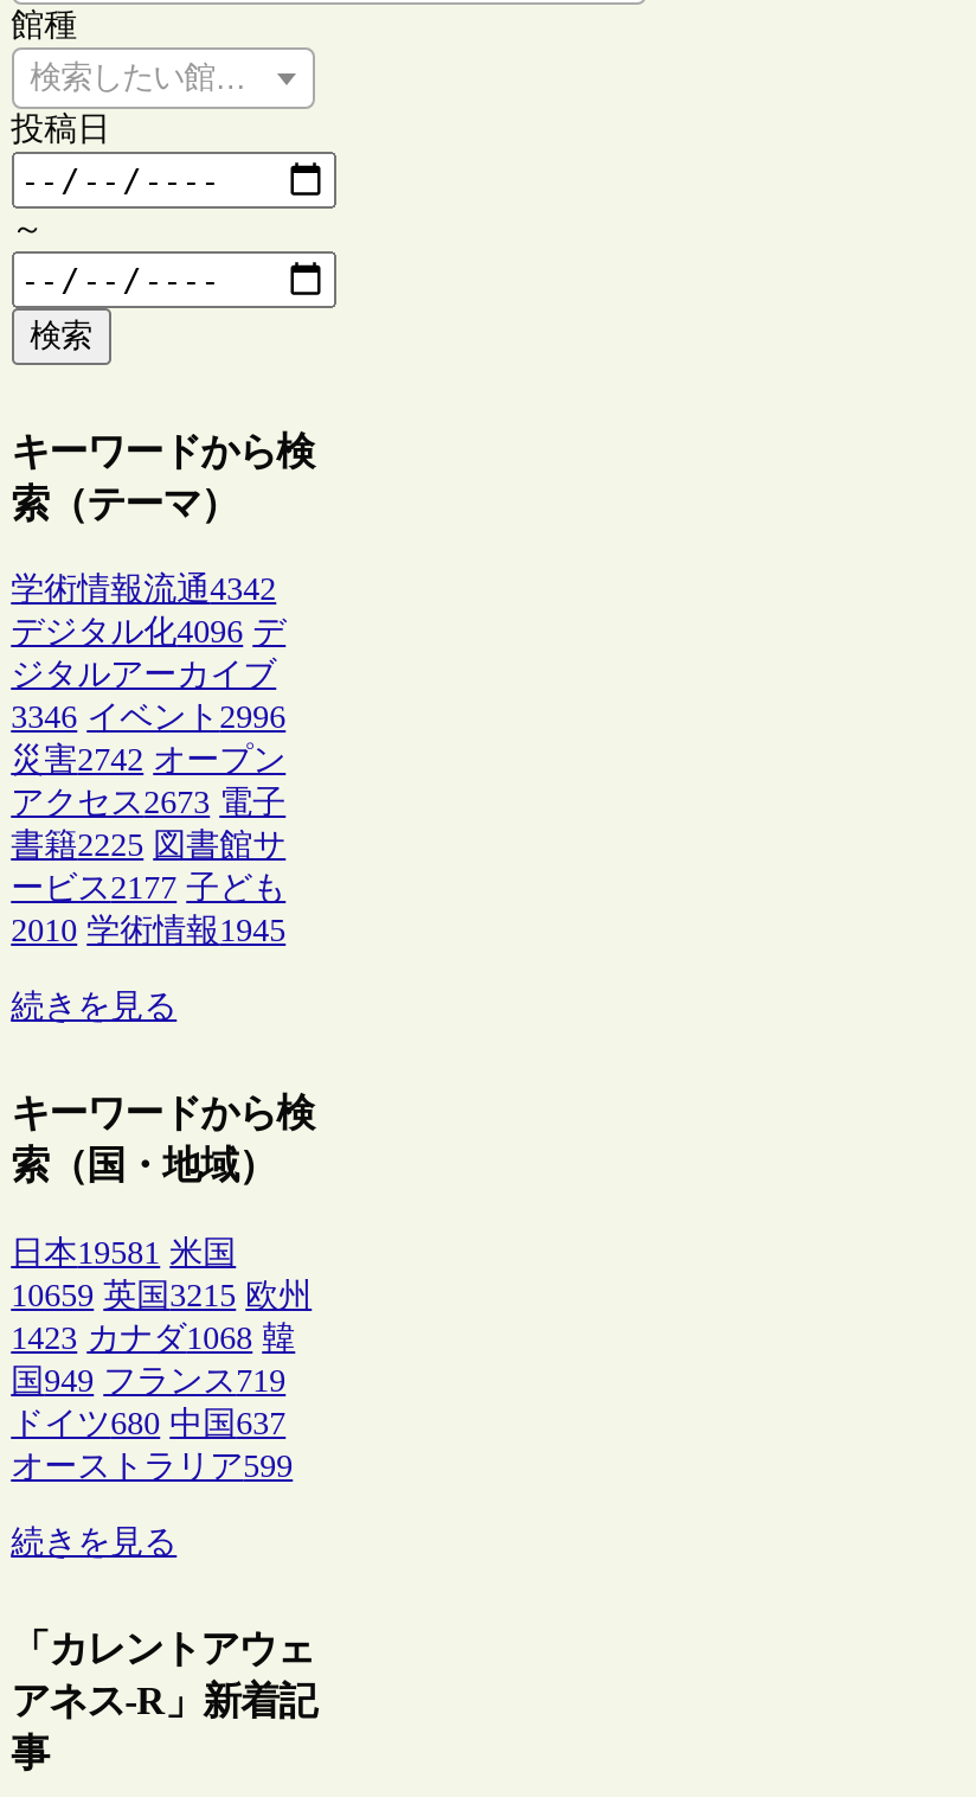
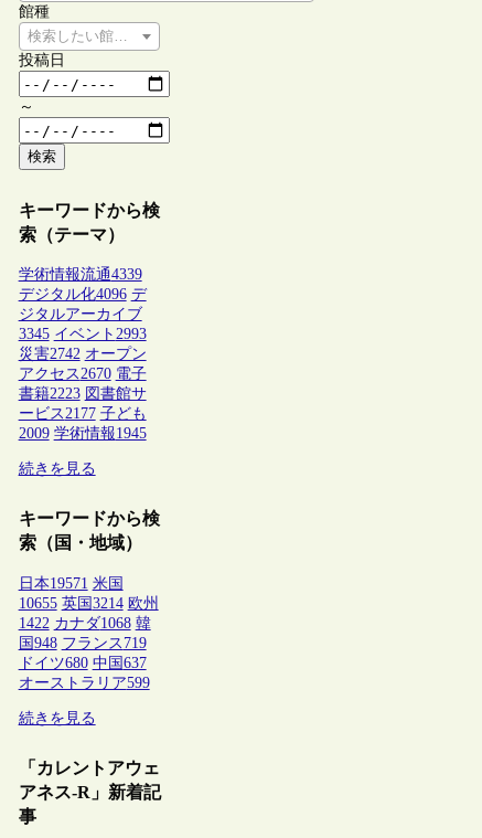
[11,571,276,607] 学術情報流通4342 -> [18,266,142,283] 学術情報流通4339
[11,699,286,735] 3346 イベント2996 -> [18,326,146,342] 3345 イベント2993
[11,785,286,820] アクセス2673 電子 -> [18,365,146,382] アクセス2670 電子
[11,827,286,863] 書籍2225 図書館サ -> [18,385,146,402] 書籍2223 図書館サ
[11,913,286,948] 2010 学術情報1945 -> [18,425,146,442] 2009 学術情報1945
[11,1234,236,1270] 日本19581 米国 -> [18,575,123,591] 日本19571 米国
[11,1277,312,1312] 10659 英国3215 欧州 -> [18,595,158,611] 10655 英国3214 欧州
[11,1320,295,1355] 1423 カナダ1068 韓 -> [18,615,151,631] 1422 カナダ1068 韓
[11,1362,286,1398] 国949 フランス719 -> [18,634,146,651] 国948 フランス719

